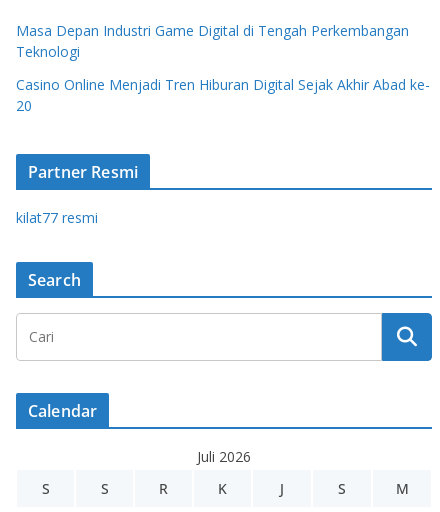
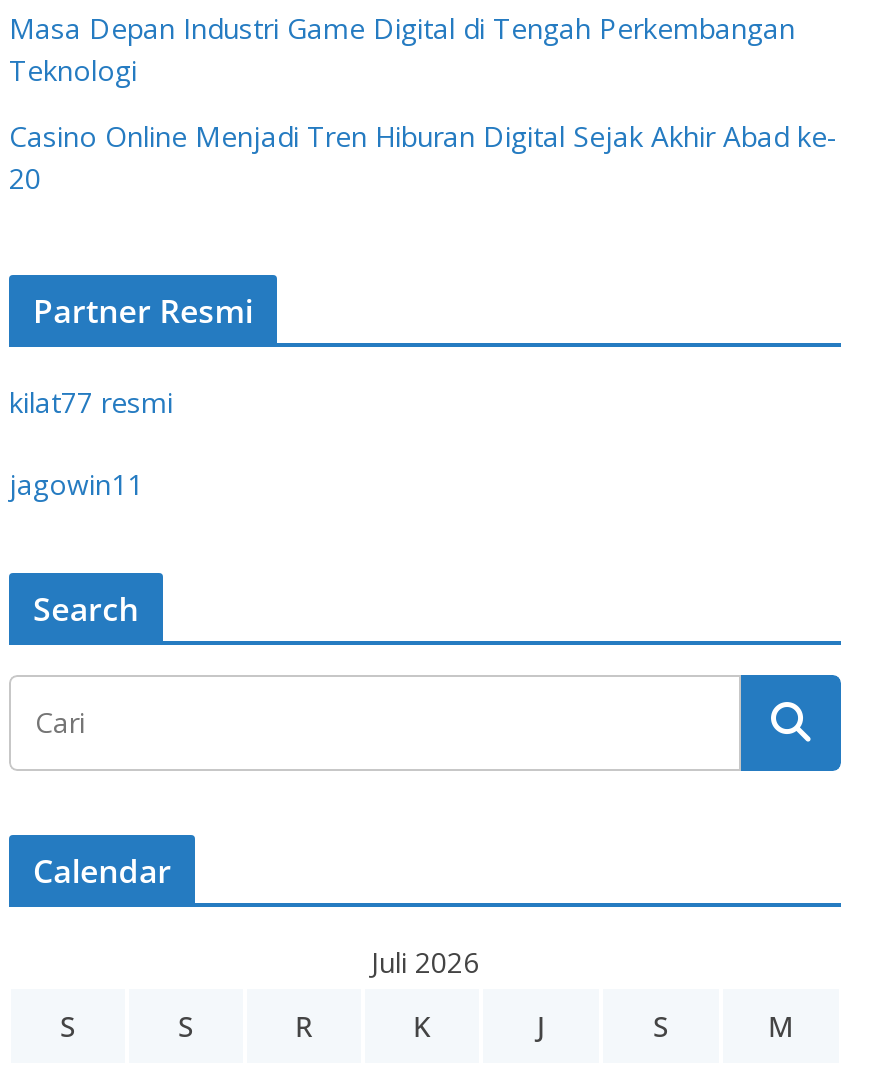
none -> [9,465,143,503] jagowin11

